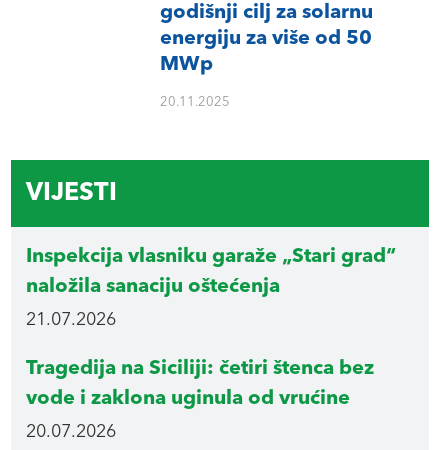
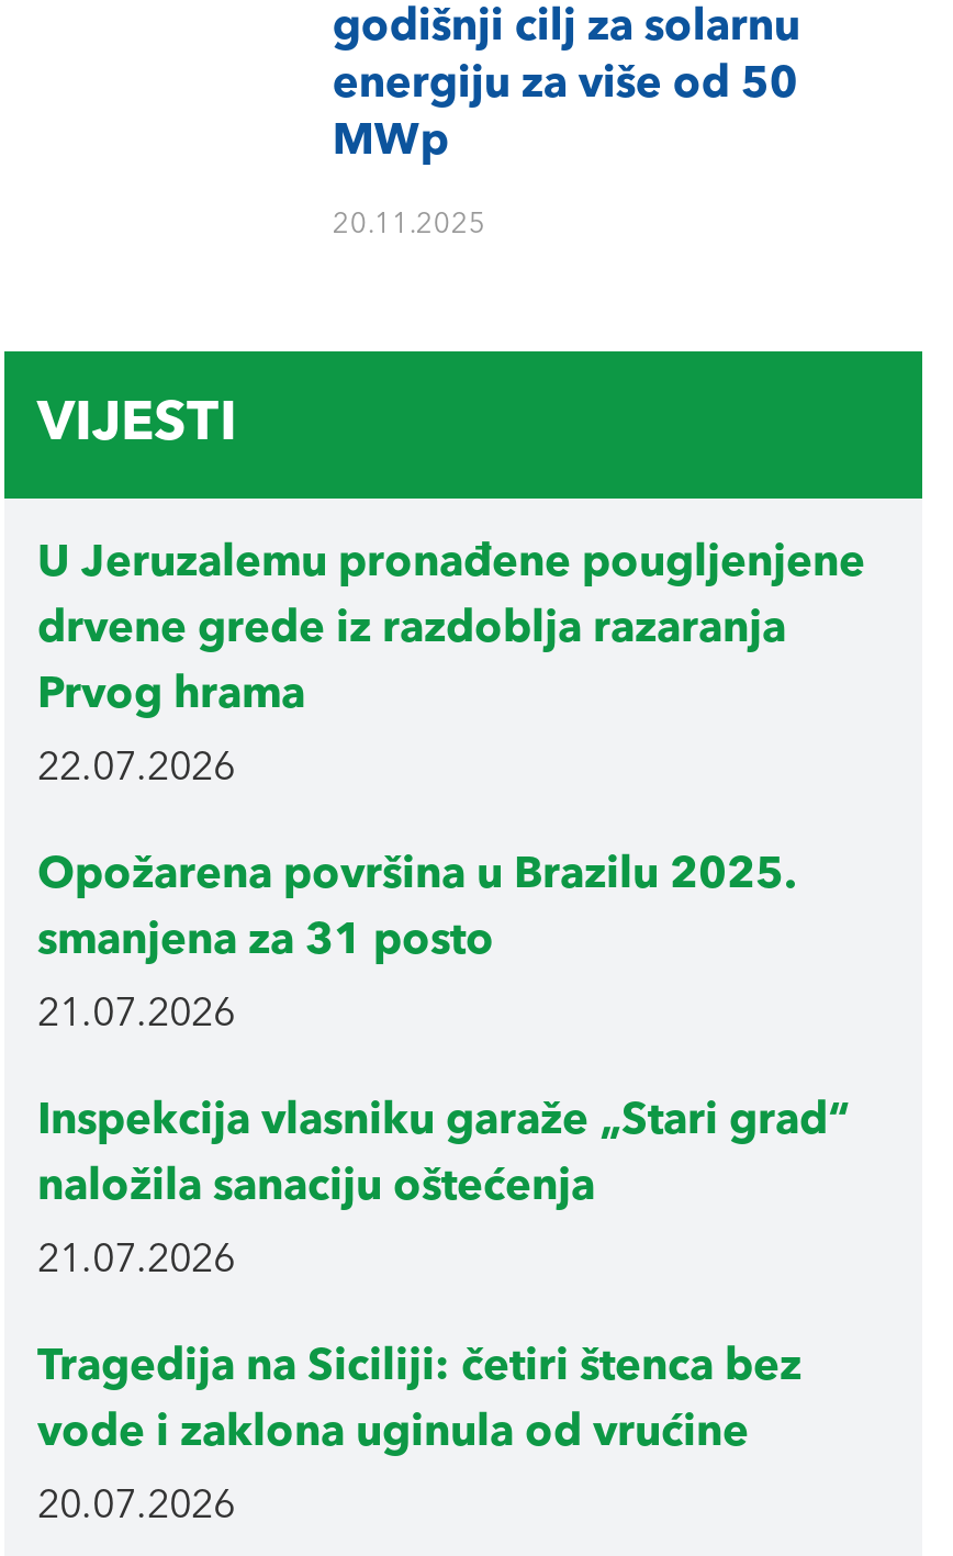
none -> [37,542,865,1034] U Jeruzalemu pronađene pougljenjene | drvene grede iz razdoblja razaranja | Prvog hrama | 22.07.2026 | Opožarena površina u Brazilu 2025. | smanjena za 31 posto | 21.07.2026

